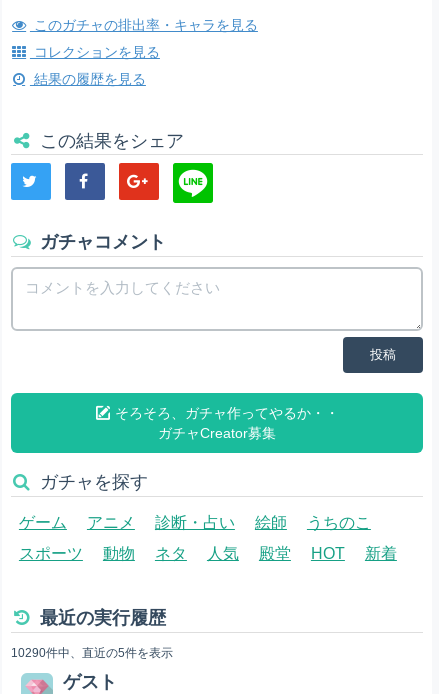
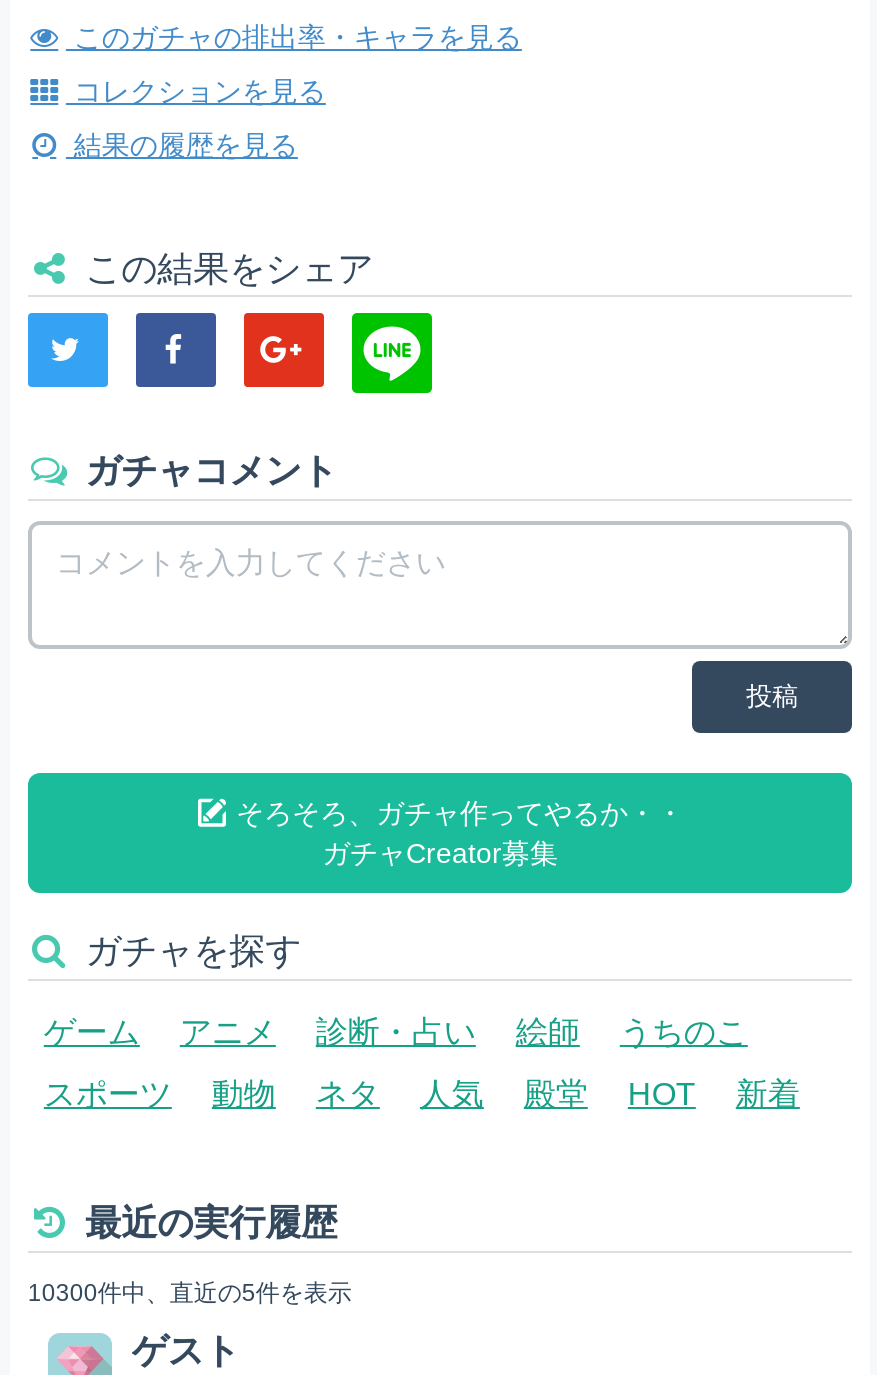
[11,646,173,660] 10290件中、直近の5件を表示 -> [28,1279,352,1307] 10300件中、直近の5件を表示

